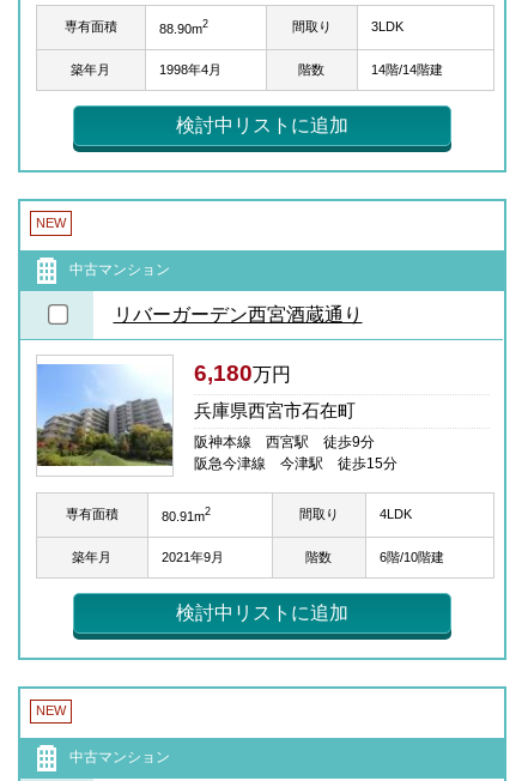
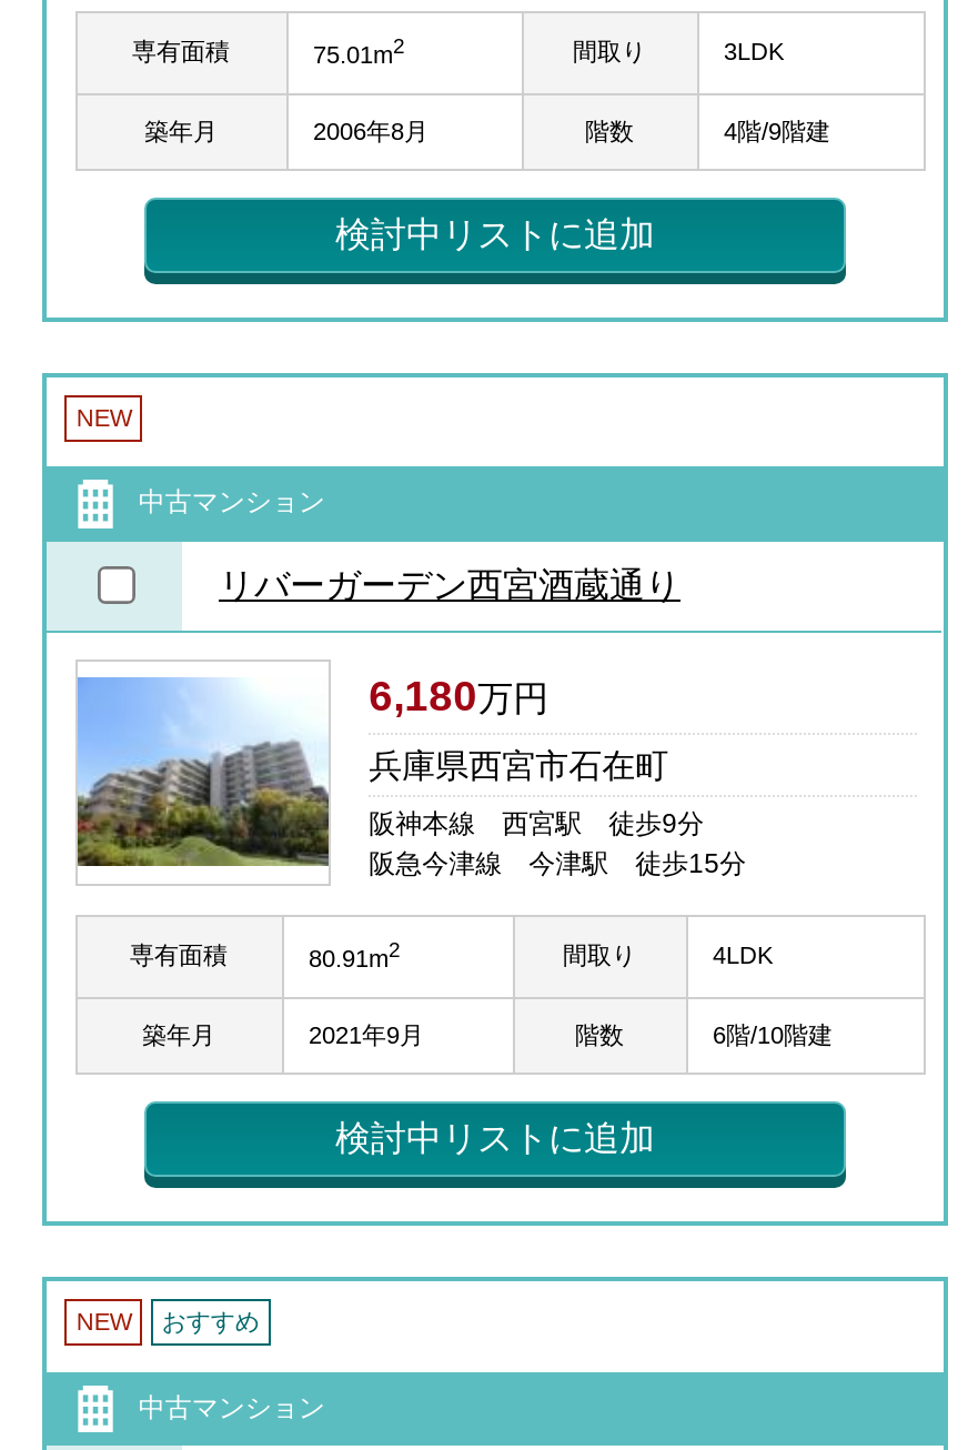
[159,17,208,35] 88.90m2 -> [313,36,404,68] 75.01m2
[159,62,221,76] 1998年4月 -> [313,118,428,144] 2006年8月
[371,62,443,76] 14階/14階建 -> [724,118,830,144] 4階/9階建
none -> [162,1308,260,1334] おすすめ

